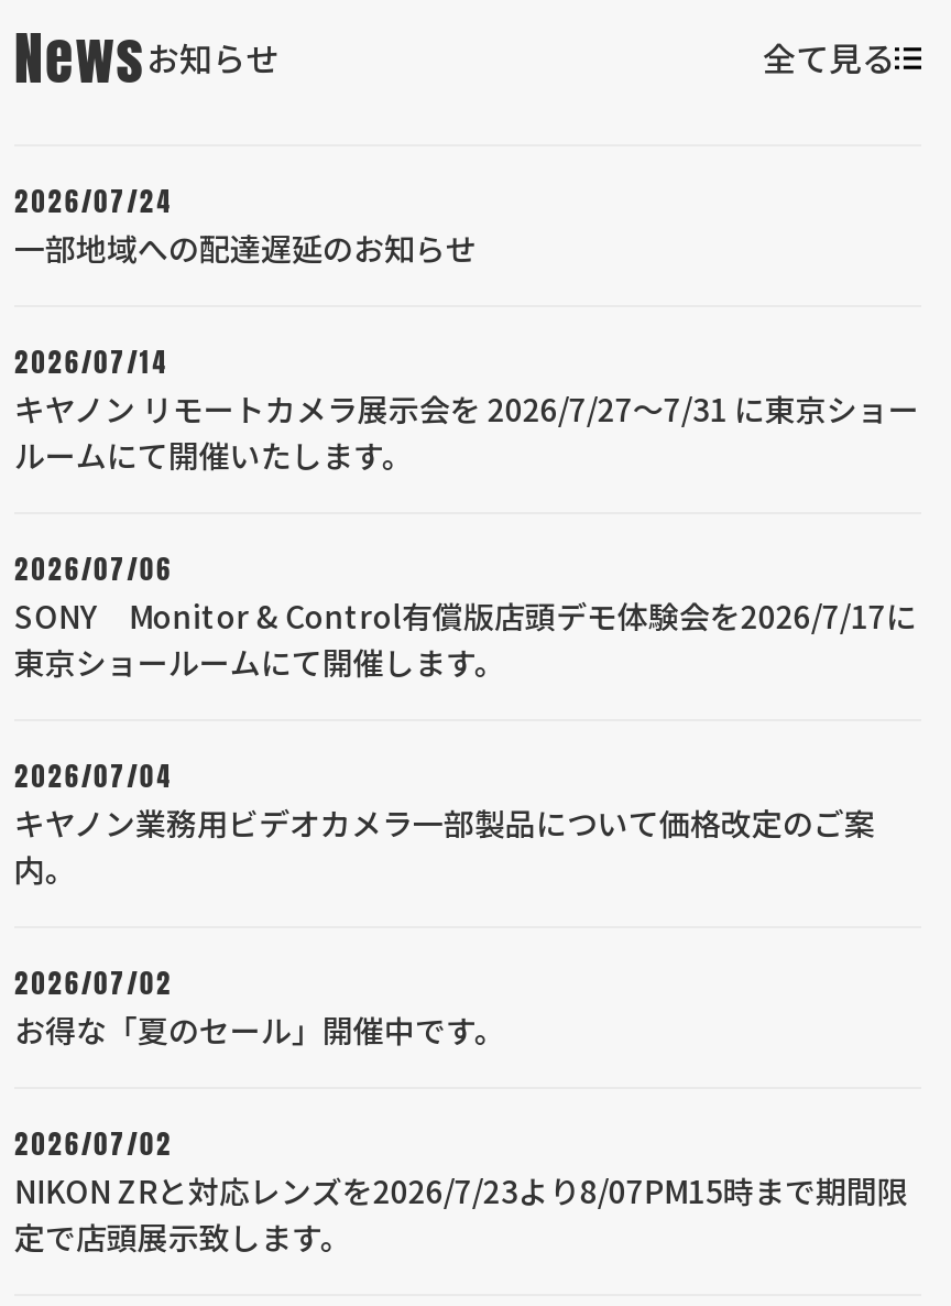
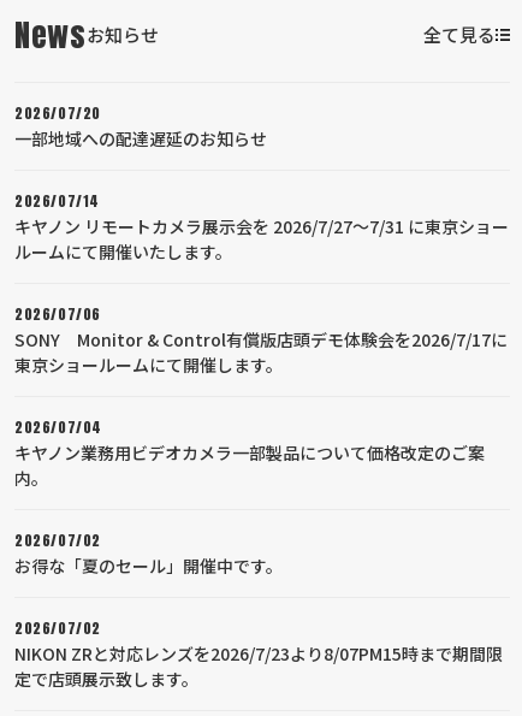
[14,181,175,220] 2026/07/24 -> [14,102,101,123] 2026/07/20

